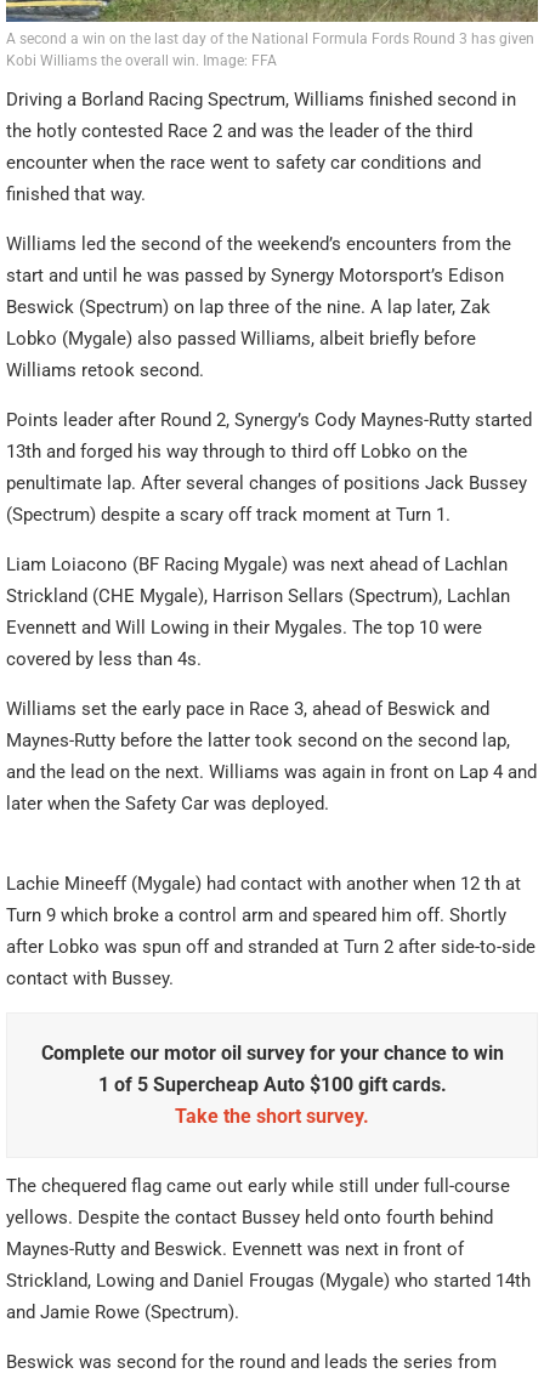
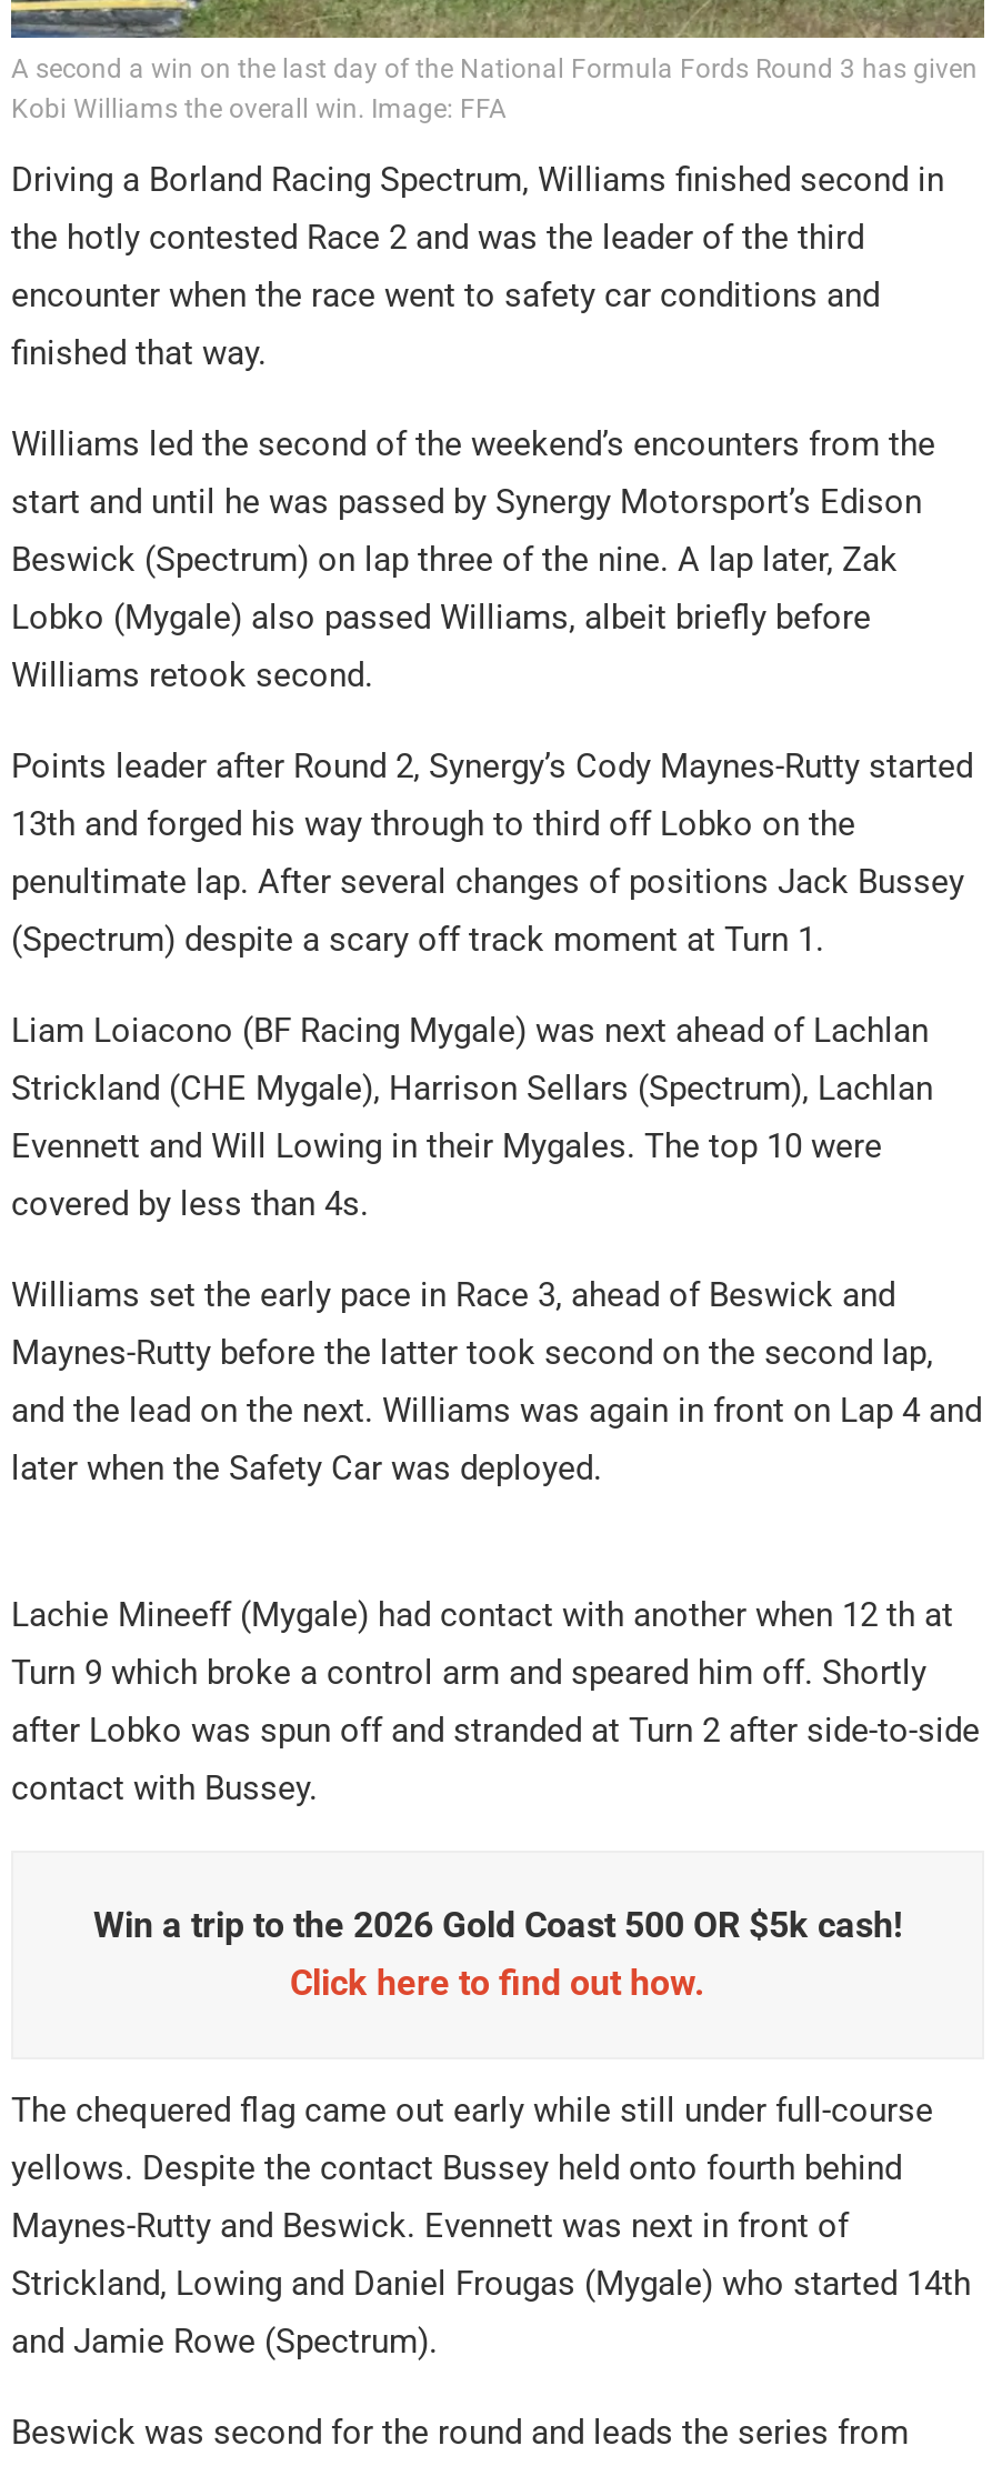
[41,1041,503,1127] Complete our motor oil survey for your chance to win | 1 of 5 Supercheap Auto $100 gift cards. | Take the short survey. -> [93,1905,902,2005] Win a trip to the 2026 Gold Coast 500 OR $5k cash! | Click here to find out how.

